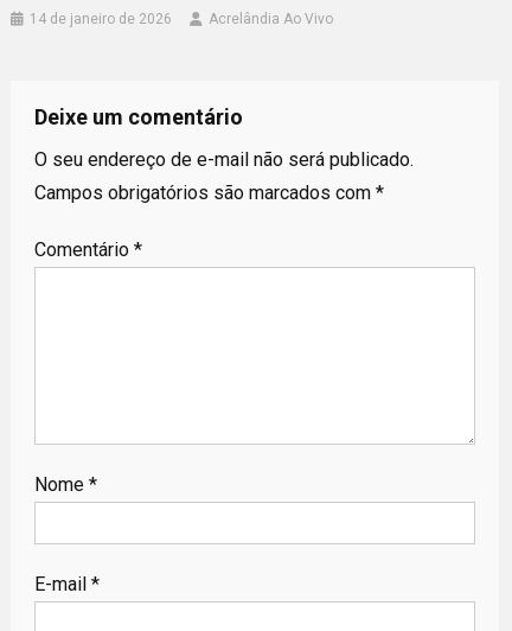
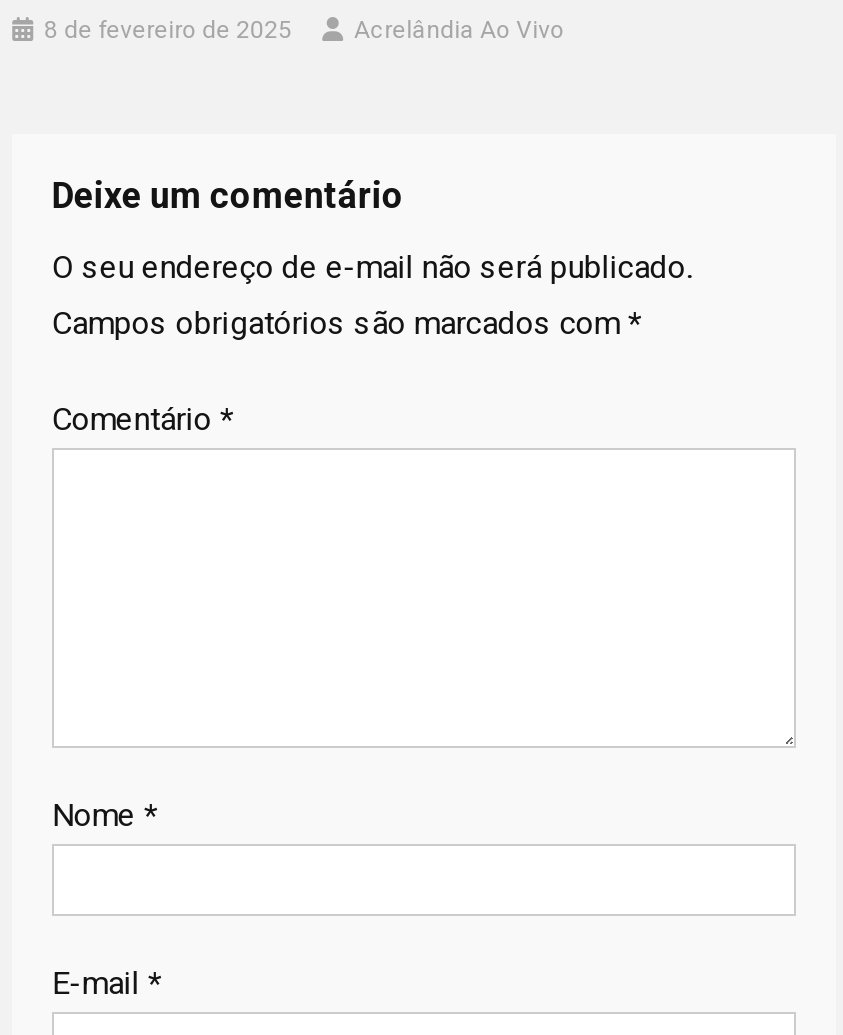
[30,11,172,28] 14 de janeiro de 2026 -> [44,16,292,44] 8 de fevereiro de 2025

